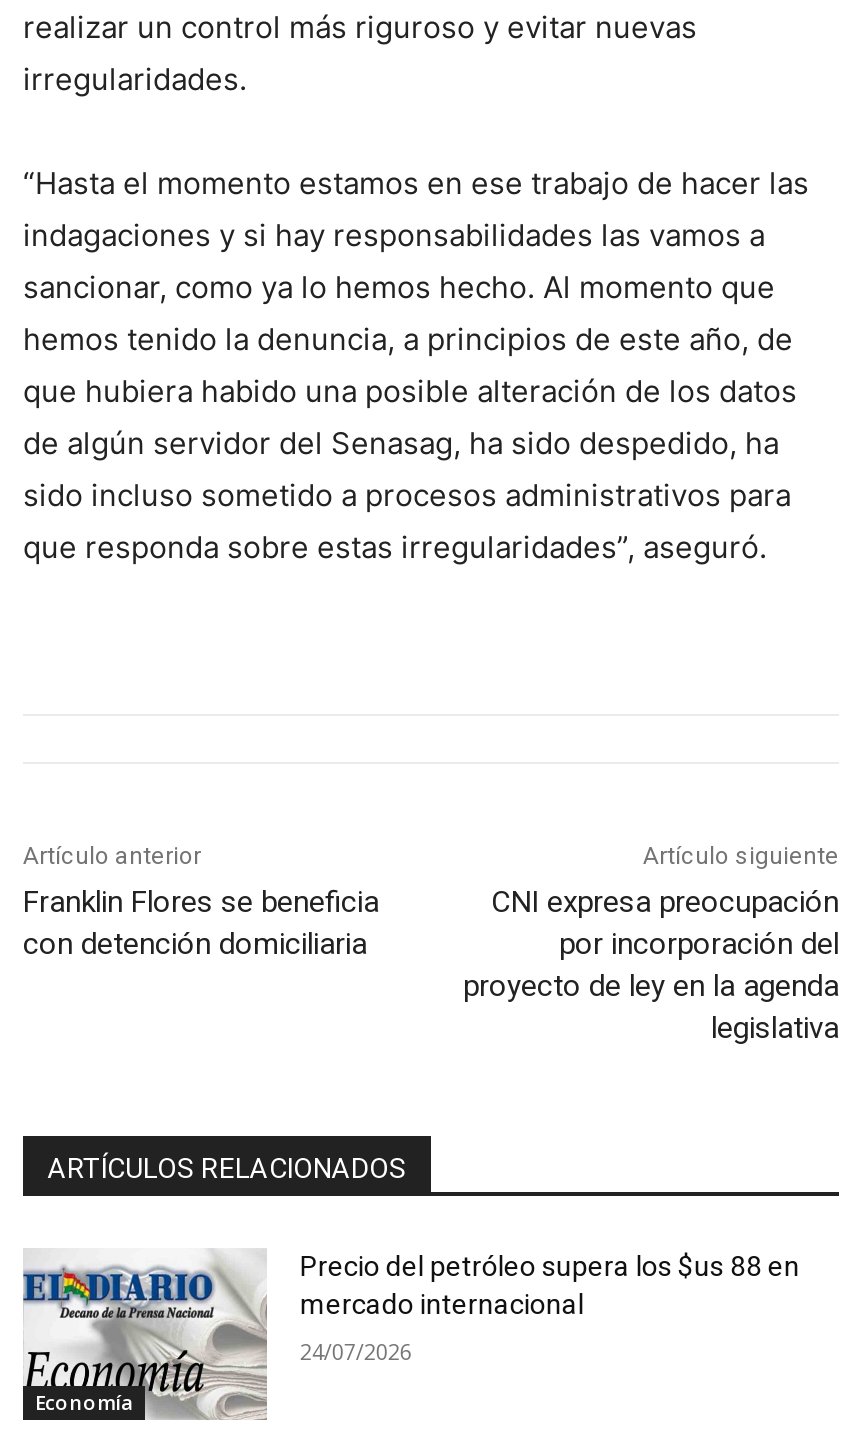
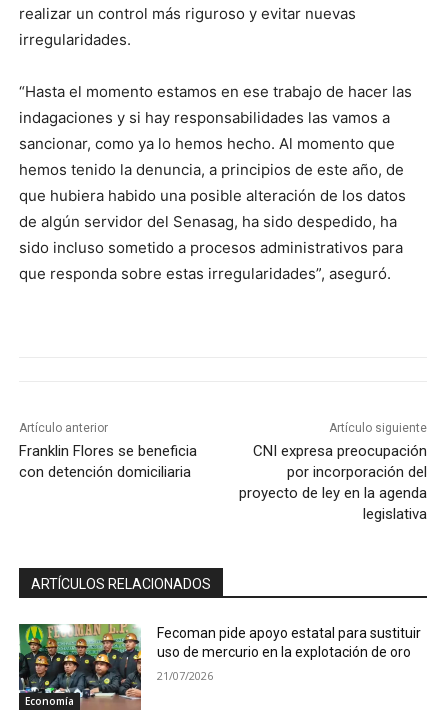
[23,1248,800,1420] [image] | Precio del petróleo supera los $us 88 en | mercado internacional -> [18,623,421,710] [image] | Fecoman pide apoyo estatal para sustituir | uso de mercurio en la explotación de oro
[300,1336,412,1366] 24/07/2026 -> [157,668,213,683] 21/07/2026

